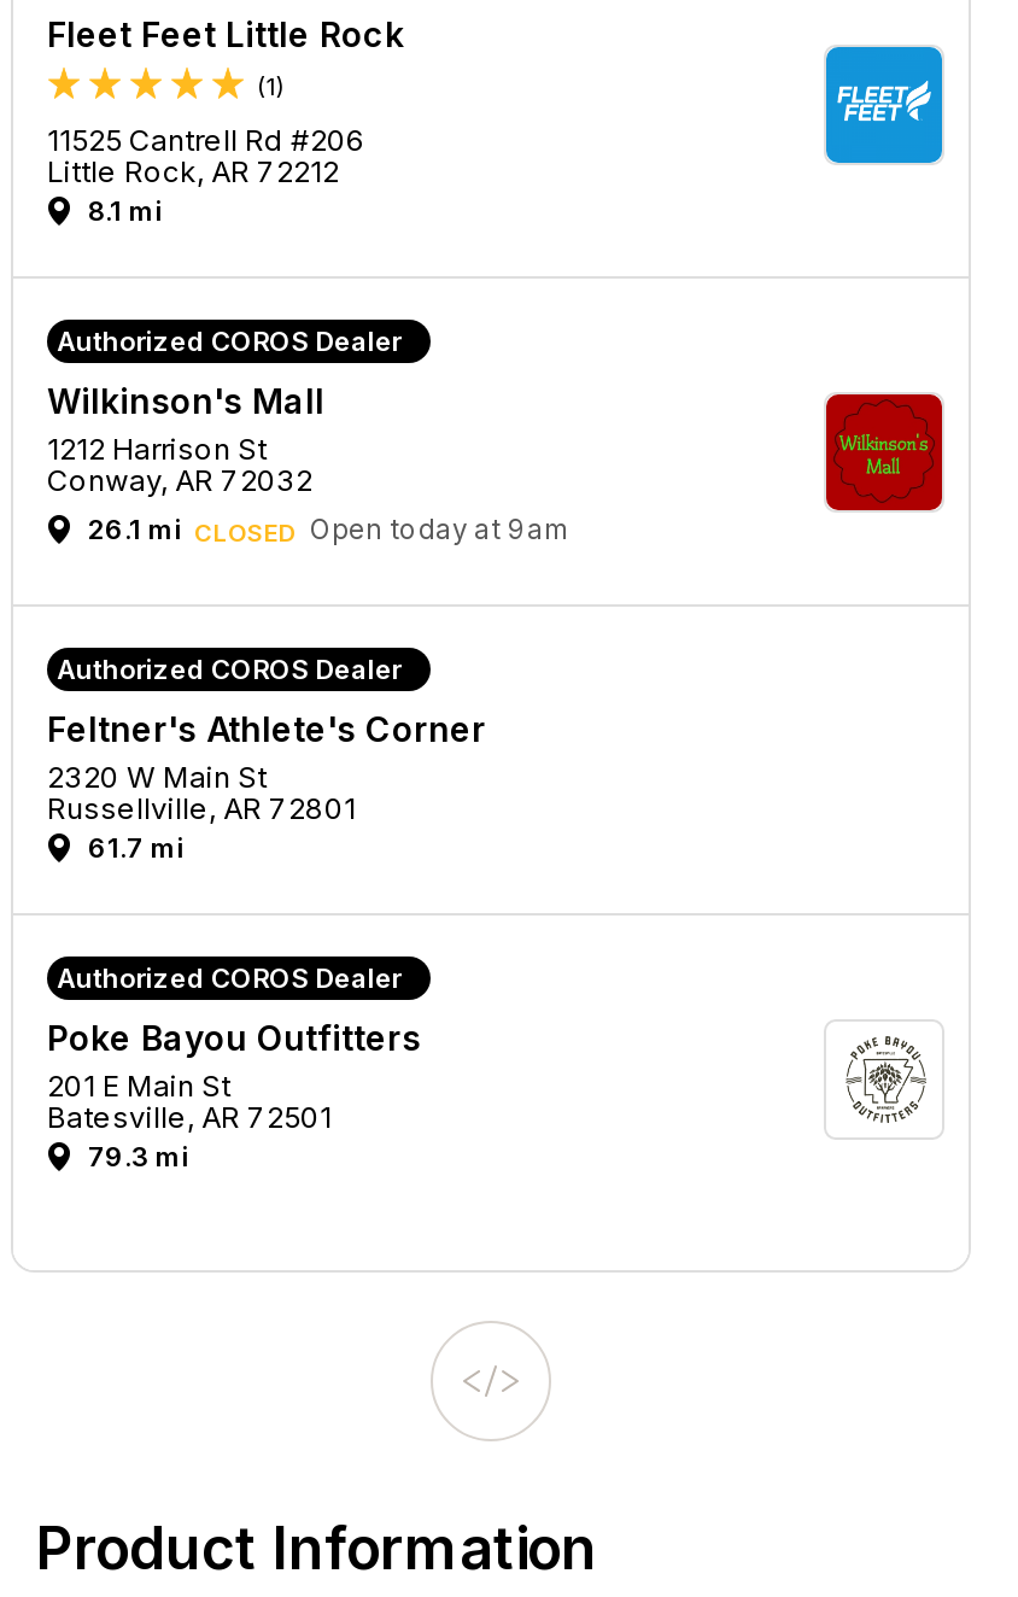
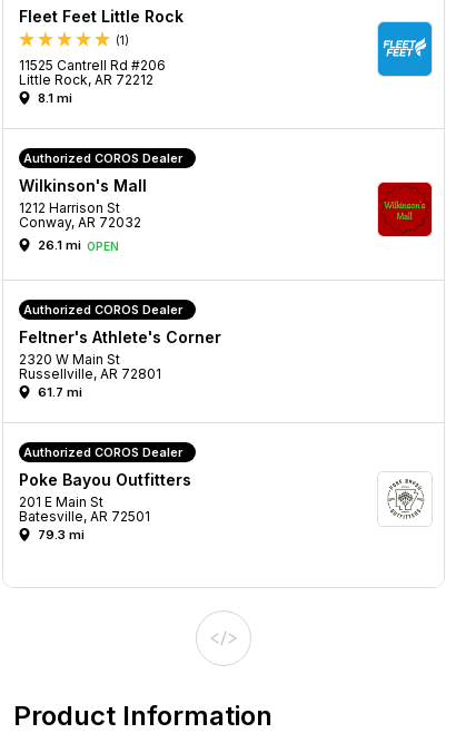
[88,511,571,546] 26.1 mi CLOSED Open today at 9am -> [38,237,119,252] 26.1 mi OPEN

